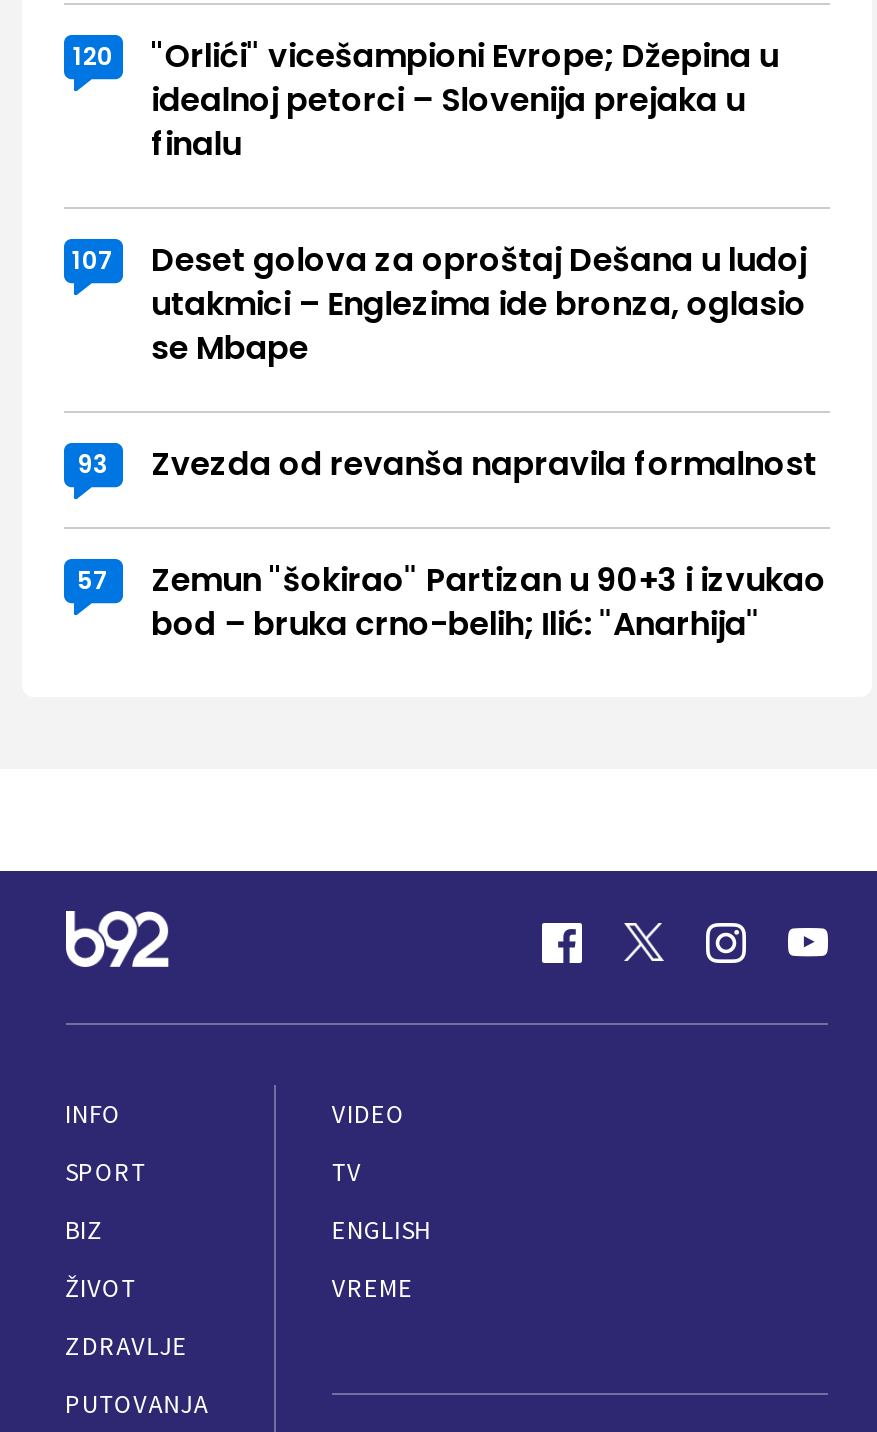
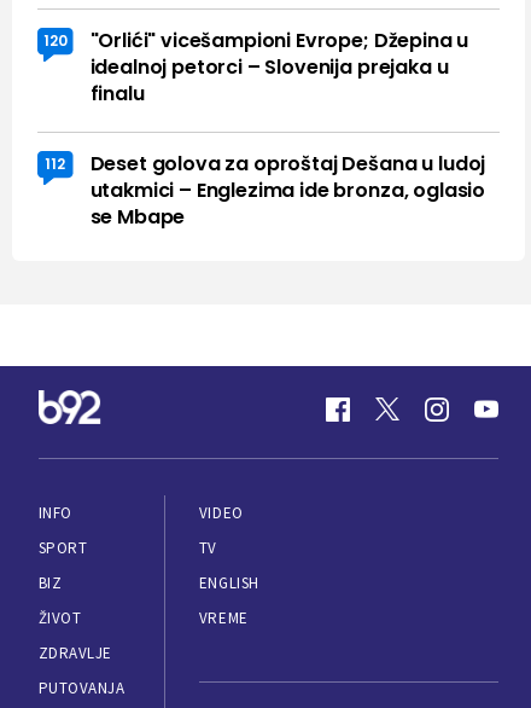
[72,237,807,283] 107 Deset golova za oproštaj Dešana u ludoj -> [45,150,486,177] 112 Deset golova za oproštaj Dešana u ludoj
[77,441,826,647] 93 | Zvezda od revanša napravila formalnost | 57 | Zemun "šokirao" Partizan u 90+3 i izvukao | bod – bruka crno-belih; Ilić: "Anarhija" -> none

